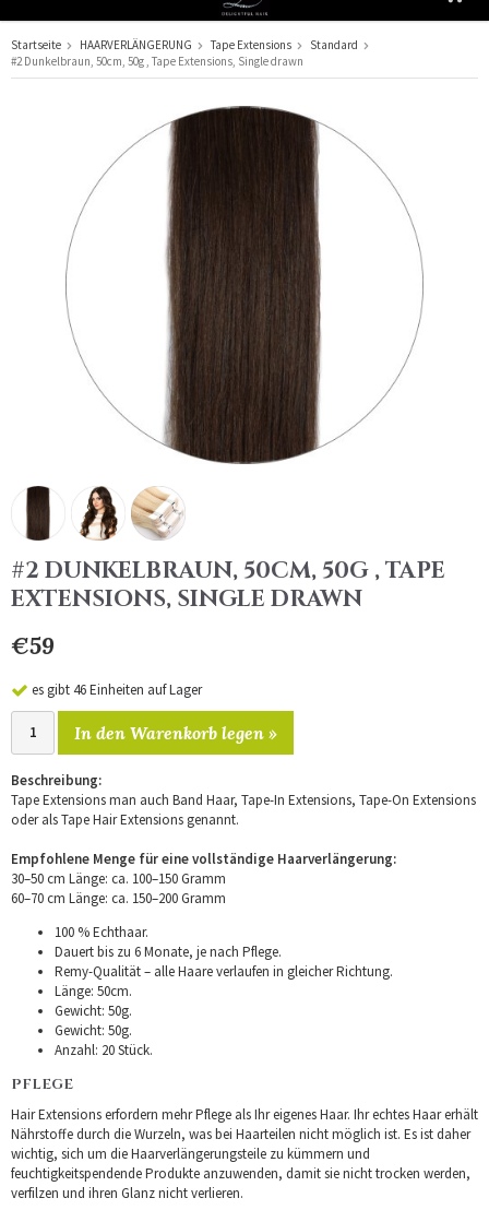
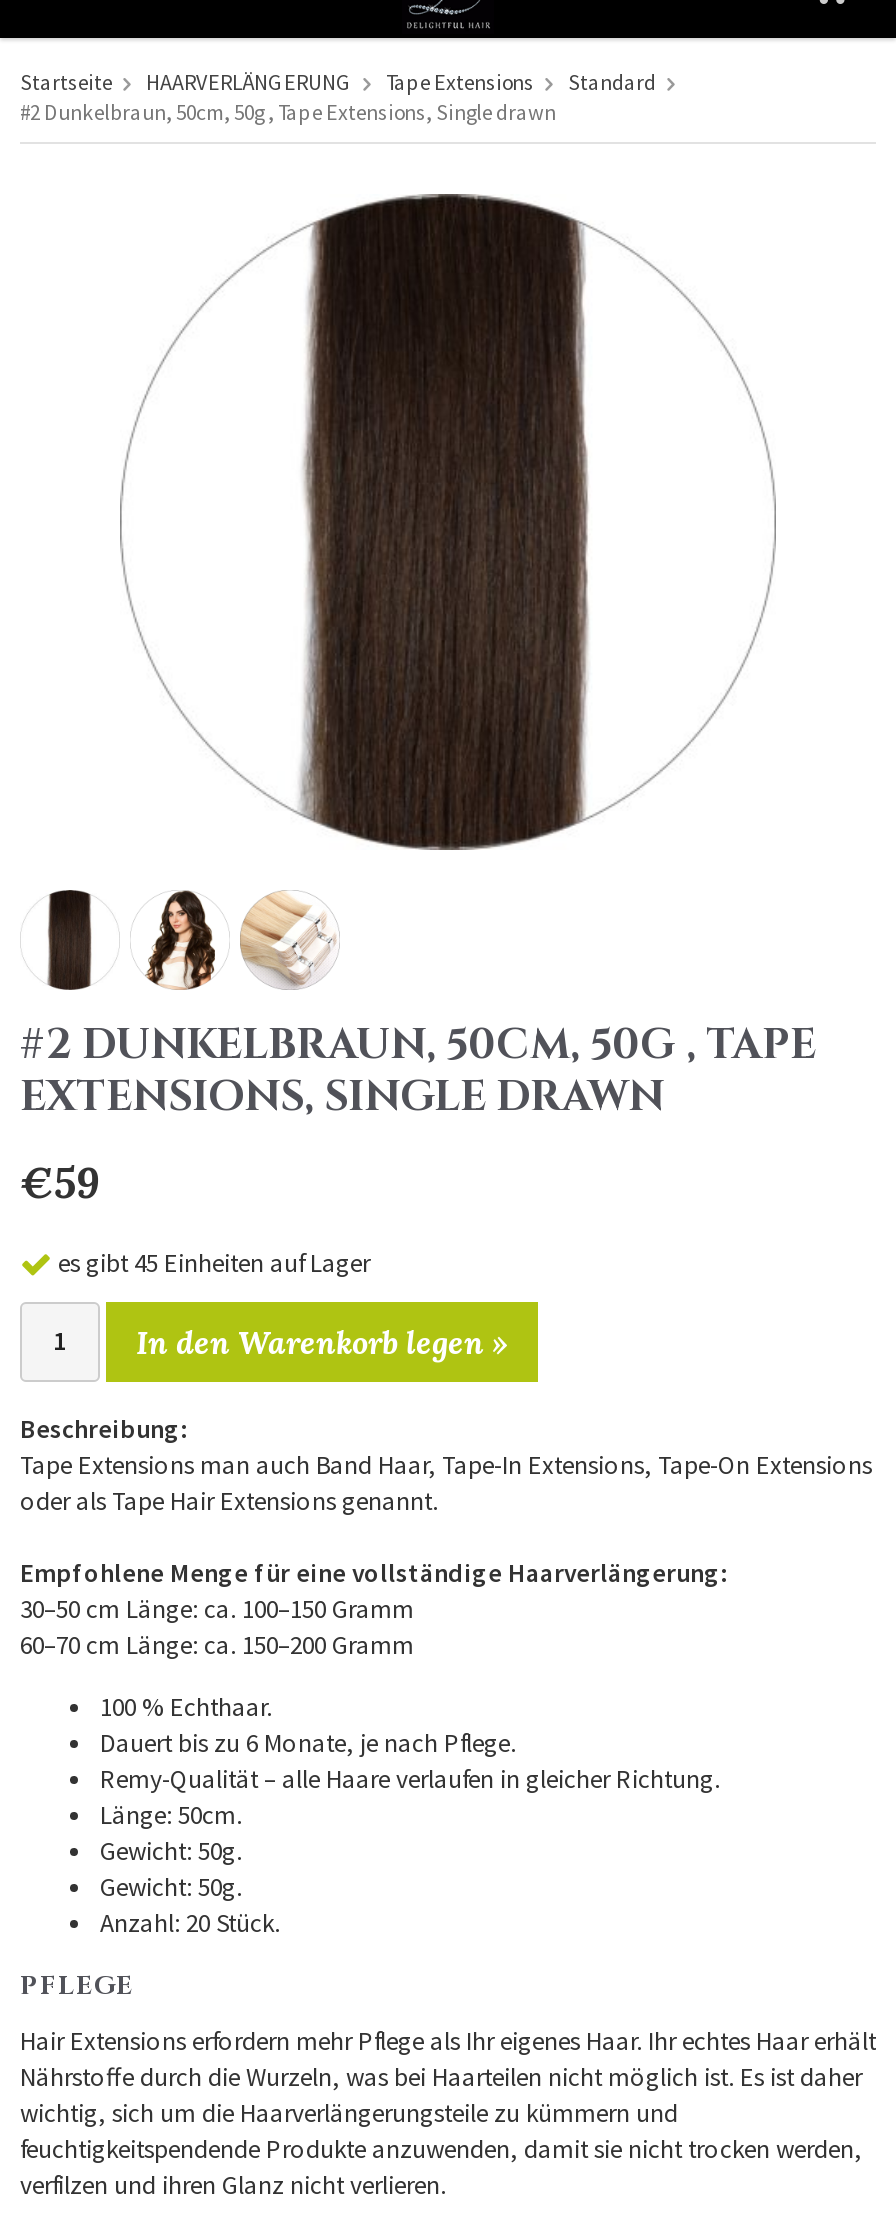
[32,680,202,699] es gibt 46 Einheiten auf Lager -> [58,1246,370,1280] es gibt 45 Einheiten auf Lager

